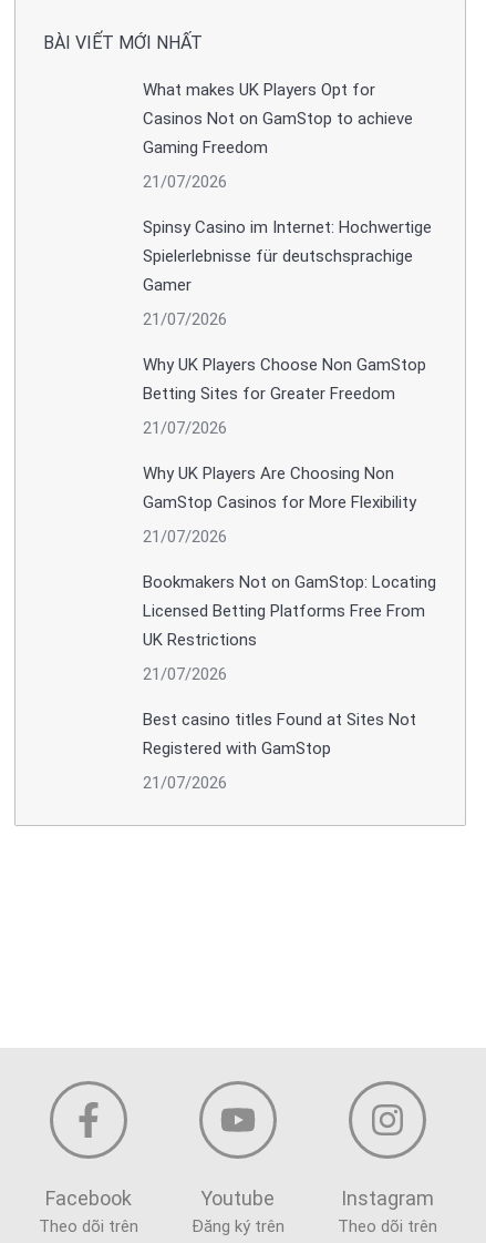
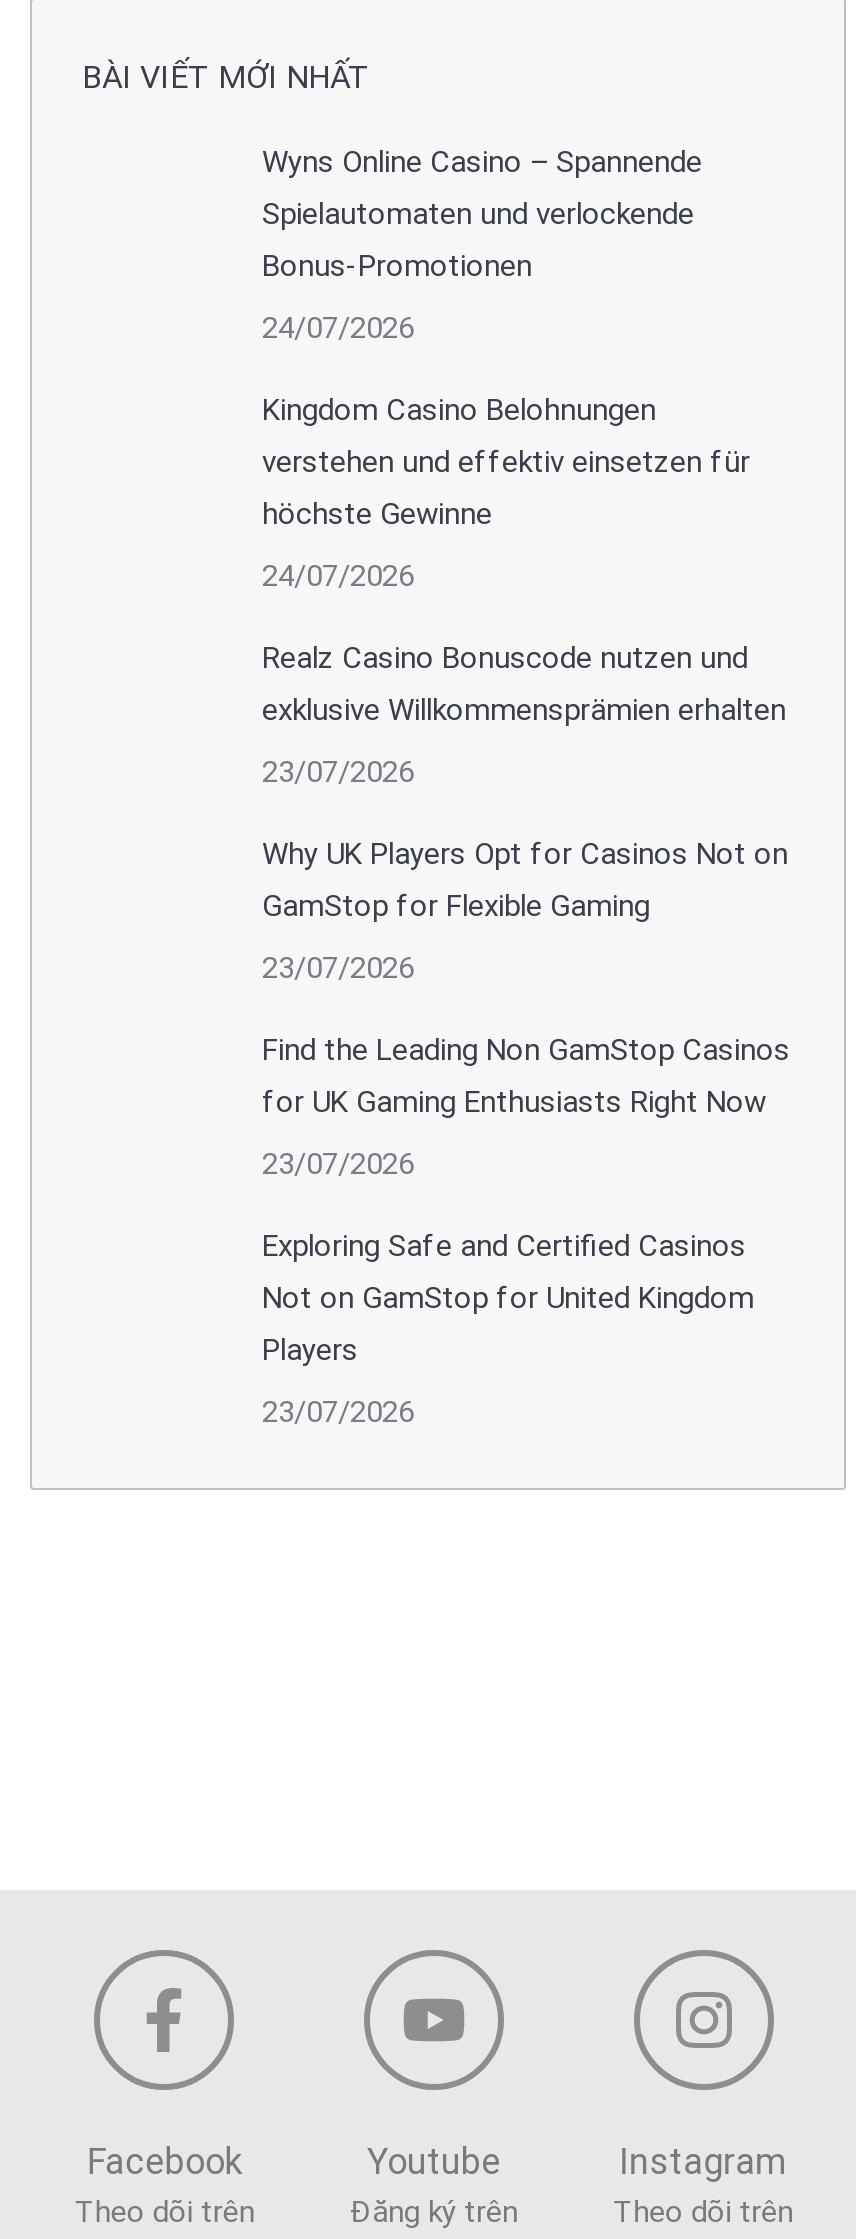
[143,80,413,157] What makes UK Players Opt for | Casinos Not on GamStop to achieve | Gaming Freedom -> [262,144,702,284] Wyns Online Casino – Spannende | Spielautomaten und verlockende | Bonus-Promotionen
[143,172,227,192] 21/07/2026 -> [262,310,414,346] 24/07/2026
[143,217,432,295] Spinsy Casino im Internet: Hochwertige | Spielerlebnisse für deutschsprachige | Gamer -> [262,392,750,532] Kingdom Casino Belohnungen | verstehen und effektiv einsetzen für | höchste Gewinne
[143,309,227,329] 21/07/2026 -> [262,558,414,594] 24/07/2026
[143,355,426,404] Why UK Players Choose Non GamStop | Betting Sites for Greater Freedom -> [262,640,786,728] Realz Casino Bonuscode nutzen und | exklusive Willkommensprämien erhalten
[143,418,227,438] 21/07/2026 -> [262,754,414,790] 23/07/2026
[143,463,416,512] Why UK Players Are Choosing Non | GamStop Casinos for More Flexibility -> [262,836,788,924] Why UK Players Opt for Casinos Not on | GamStop for Flexible Gaming
[143,527,227,547] 21/07/2026 -> [262,950,414,986] 23/07/2026
[143,572,436,650] Bookmakers Not on GamStop: Locating | Licensed Betting Platforms Free From | UK Restrictions -> [262,1032,790,1120] Find the Leading Non GamStop Casinos | for UK Gaming Enthusiasts Right Now
[143,664,227,684] 21/07/2026 -> [262,1146,414,1182] 23/07/2026
[143,710,416,758] Best casino titles Found at Sites Not | Registered with GamStop -> [262,1228,754,1368] Exploring Safe and Certified Casinos | Not on GamStop for United Kingdom | Players
[143,773,227,793] 21/07/2026 -> [262,1394,414,1430] 23/07/2026

